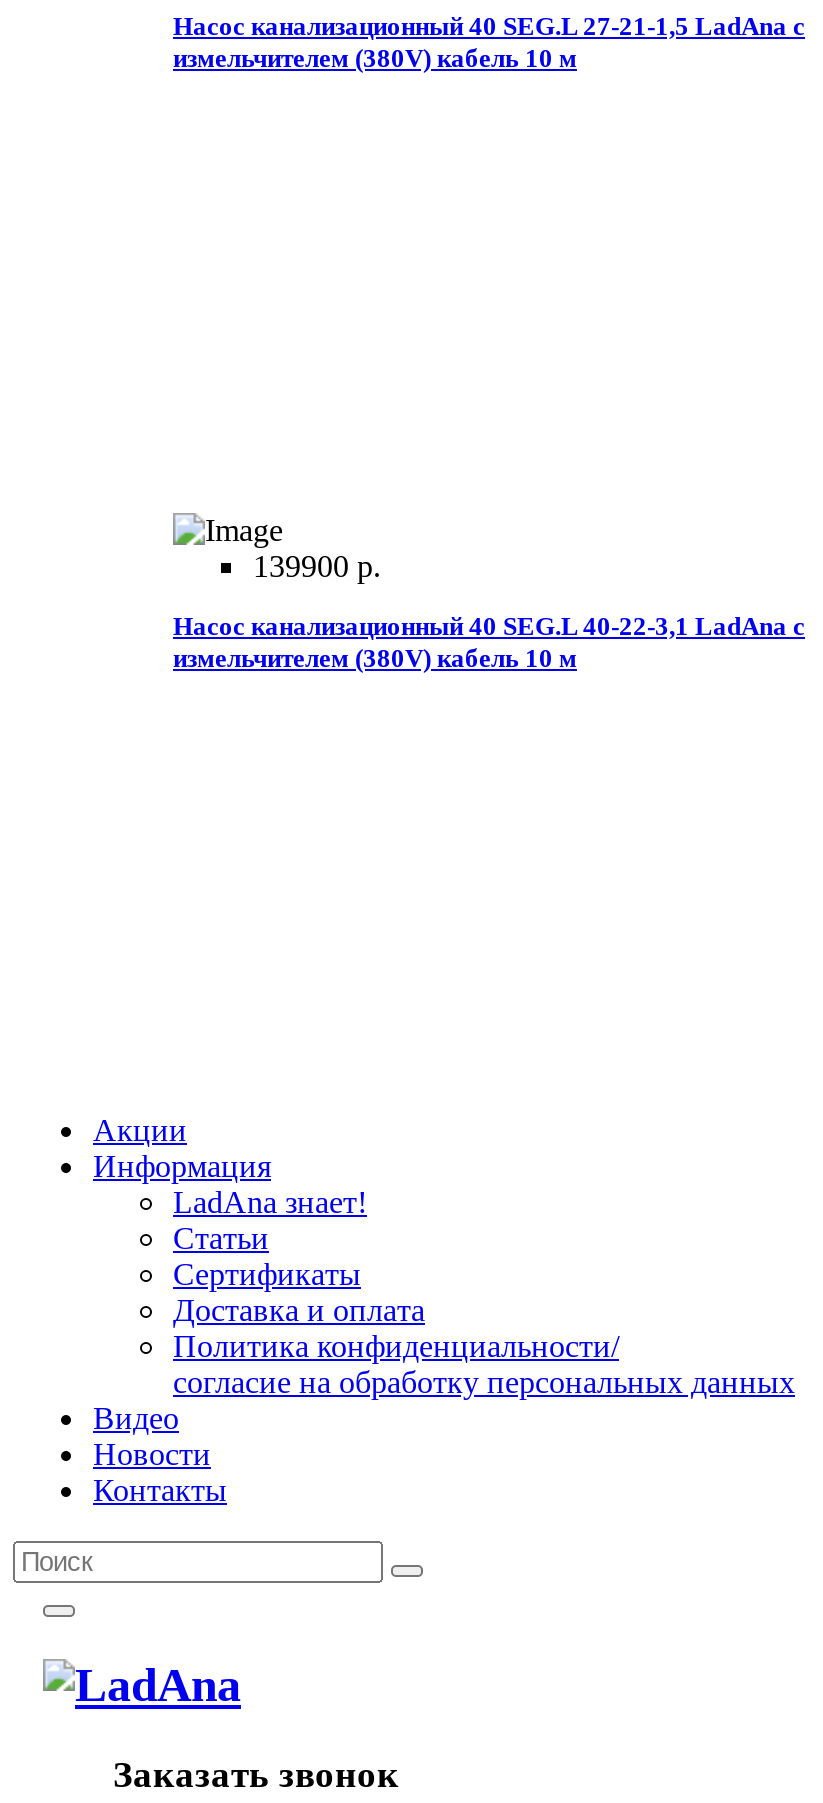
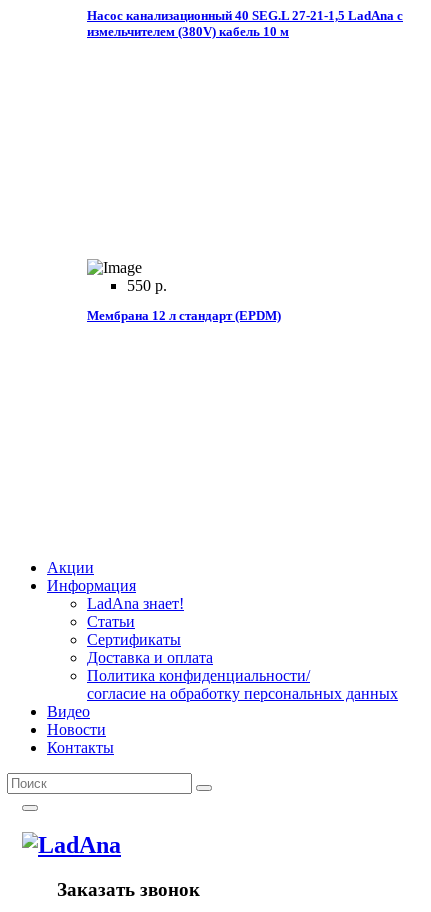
[253,549,381,583] 139900 р. -> [127,277,167,294] 550 р.
[173,611,805,673] Насос канализационный 40 SEG.L 40-22-3,1 LadAna с | измельчителем (380V) кабель 10 м -> [87,308,281,323] Мембрана 12 л стандарт (EPDM)

